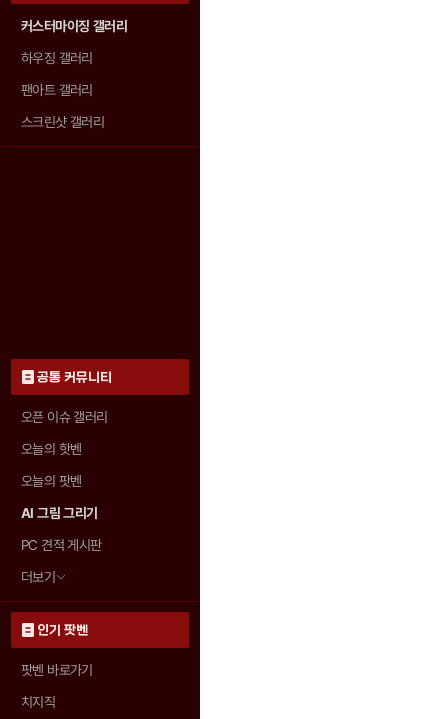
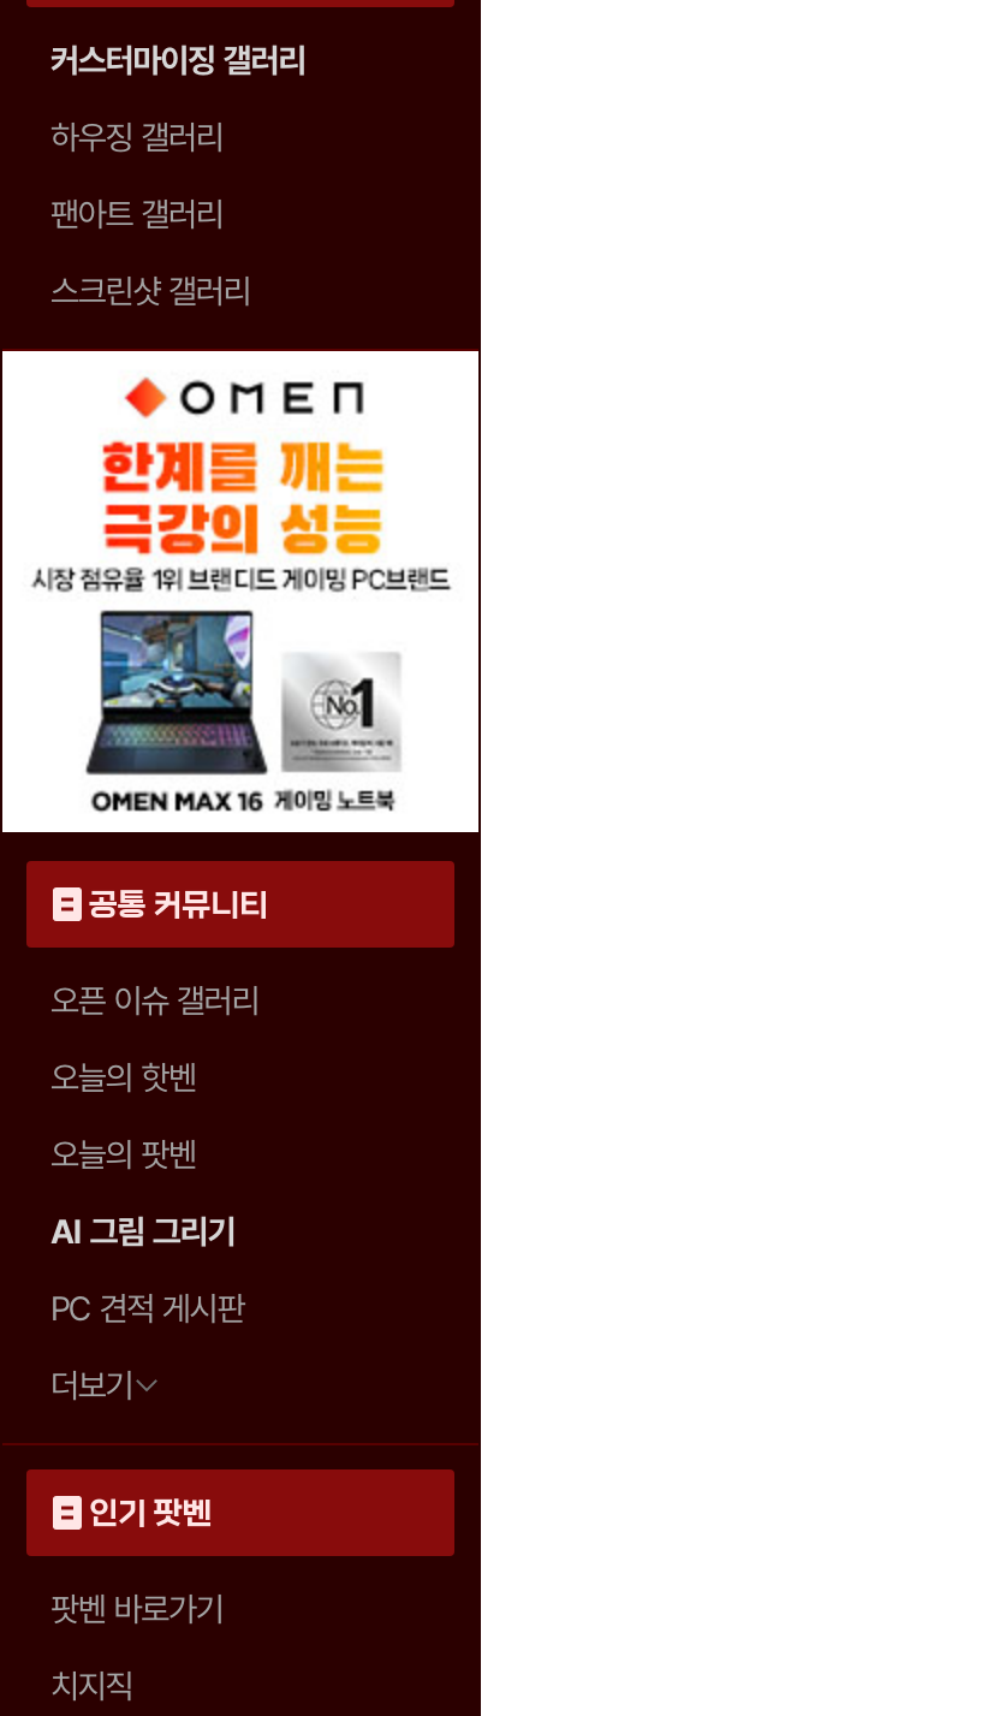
none -> [7,349,481,835] [image]

